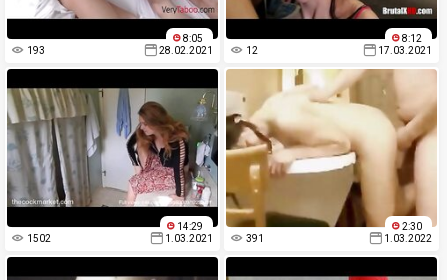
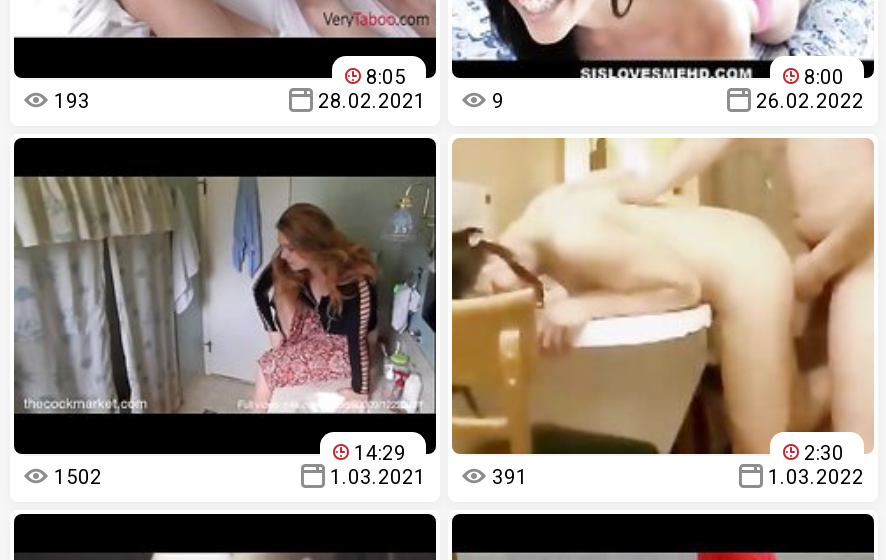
[402,33,422,44] 8:12 -> [804,66,844,88] 8:00
[246,45,258,56] 12 -> [492,90,504,112] 9
[378,45,432,56] 17.03.2021 -> [756,90,864,112] 26.02.2022

